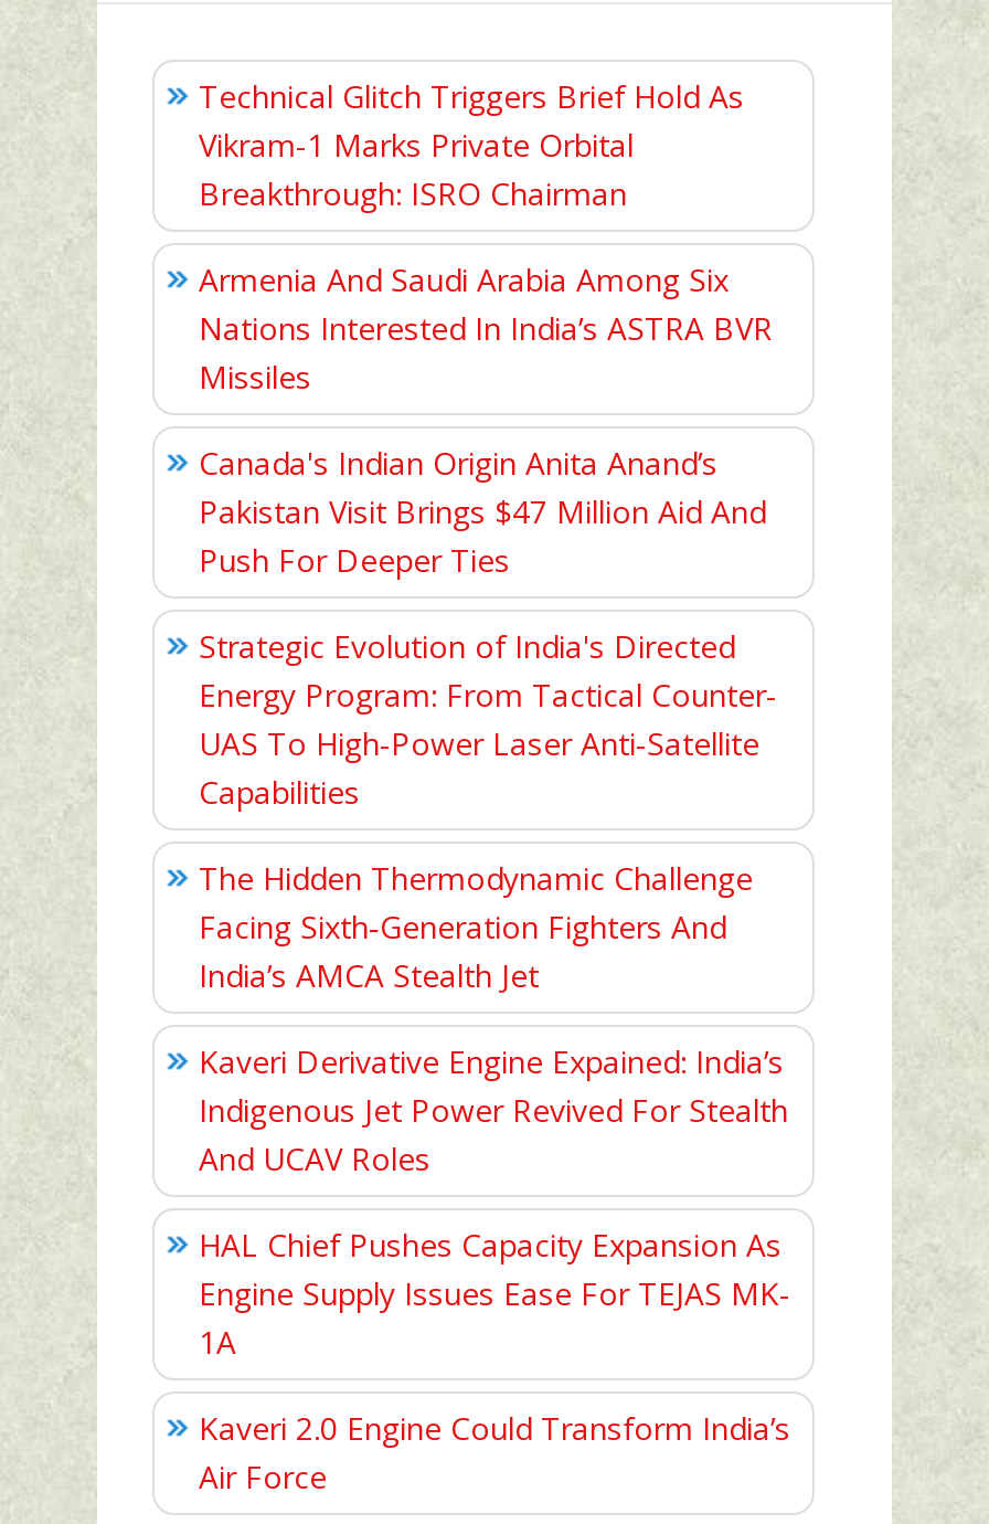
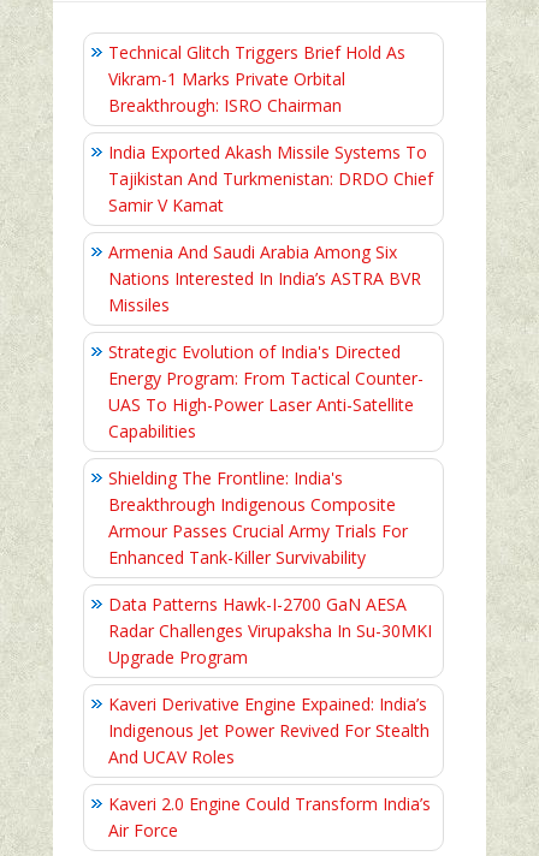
none -> [108,141,433,217] India Exported Akash Missile Systems To | Tajikistan And Turkmenistan: DRDO Chief | Samir V Kamat
moved [199,259,773,398] -> [108,241,421,316]: Armenia And Saudi Arabia Among Six | Nations Interested In India’s ASTRA BVR | Missiles
[199,442,766,581] Canada's Indian Origin Anita Anand’s | Pakistan Visit Brings $47 Million Aid And | Push For Deeper Ties -> none
[199,857,753,997] The Hidden Thermodynamic Challenge | Facing Sixth‑Generation Fighters And | India’s AMCA Stealth Jet -> [108,467,432,669] Shielding The Frontline: India's | Breakthrough Indigenous Composite | Armour Passes Crucial Army Trials For | Enhanced Tank-Killer Survivability | Data Patterns Hawk-I-2700 GaN AESA | Radar Challenges Virupaksha In Su-30MKI | Upgrade Program
moved [199,1041,788,1180] -> [108,693,430,768]: Kaveri Derivative Engine Expained: India’s | Indigenous Jet Power Revived For Stealth | And UCAV Roles
[199,1224,790,1363] HAL Chief Pushes Capacity Expansion As | Engine Supply Issues Ease For TEJAS MK- | 1A -> none

